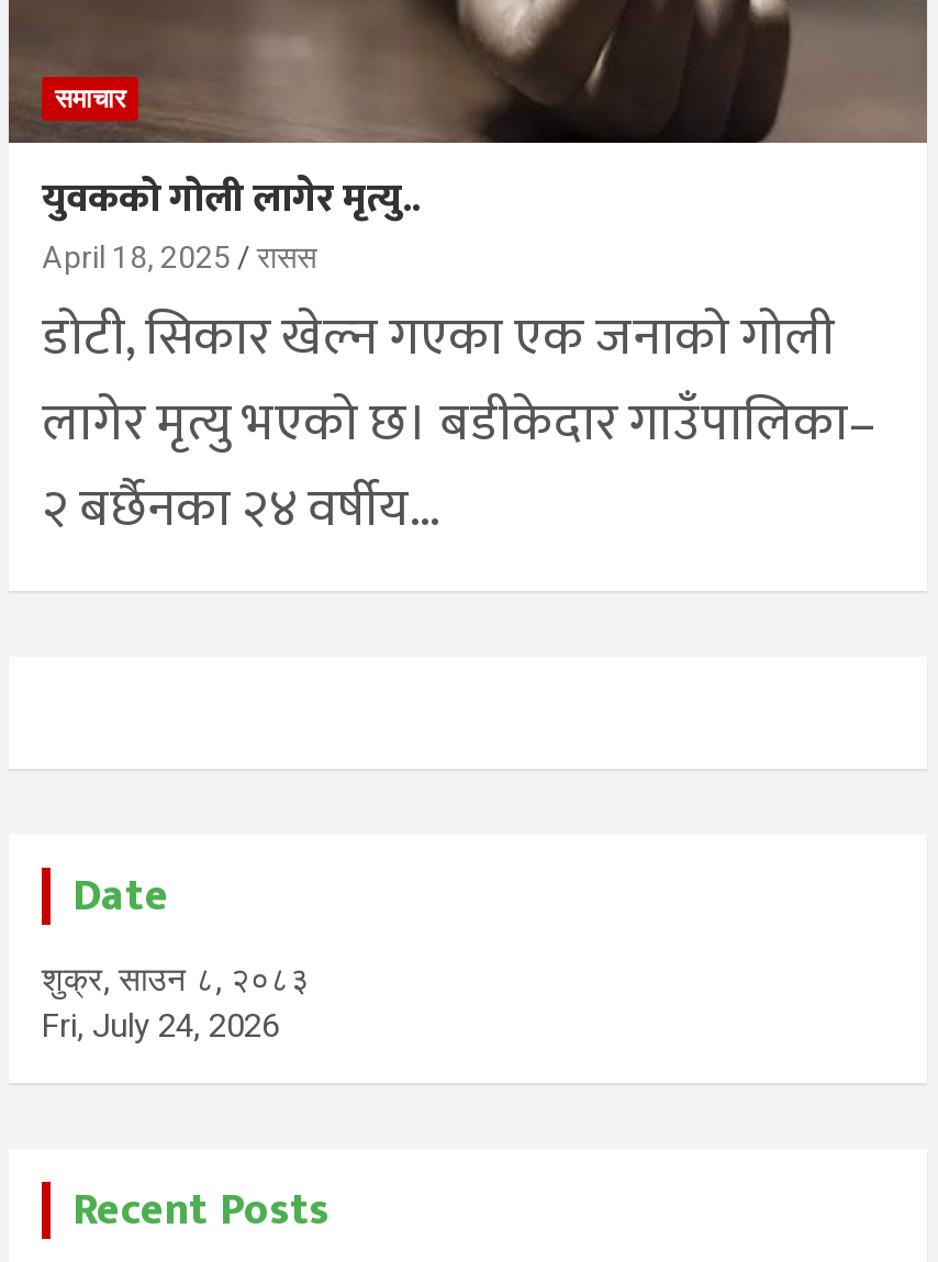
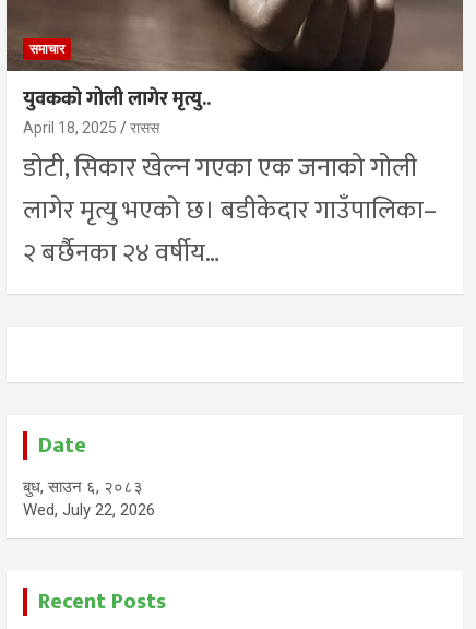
[42,959,310,999] शुक्र, साउन ८, २०८३ -> [23,477,143,496] बुध, साउन ६, २०८३
[42,1005,279,1045] Fri, July 24, 2026 -> [23,500,155,519] Wed, July 22, 2026

